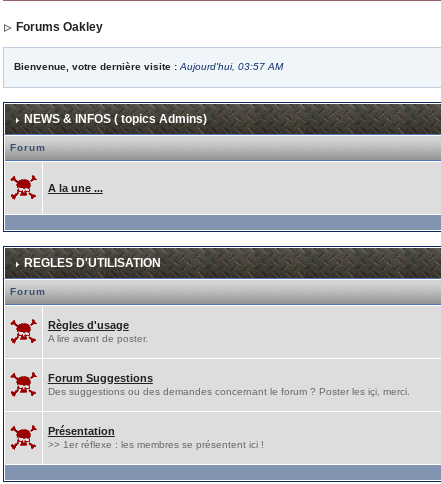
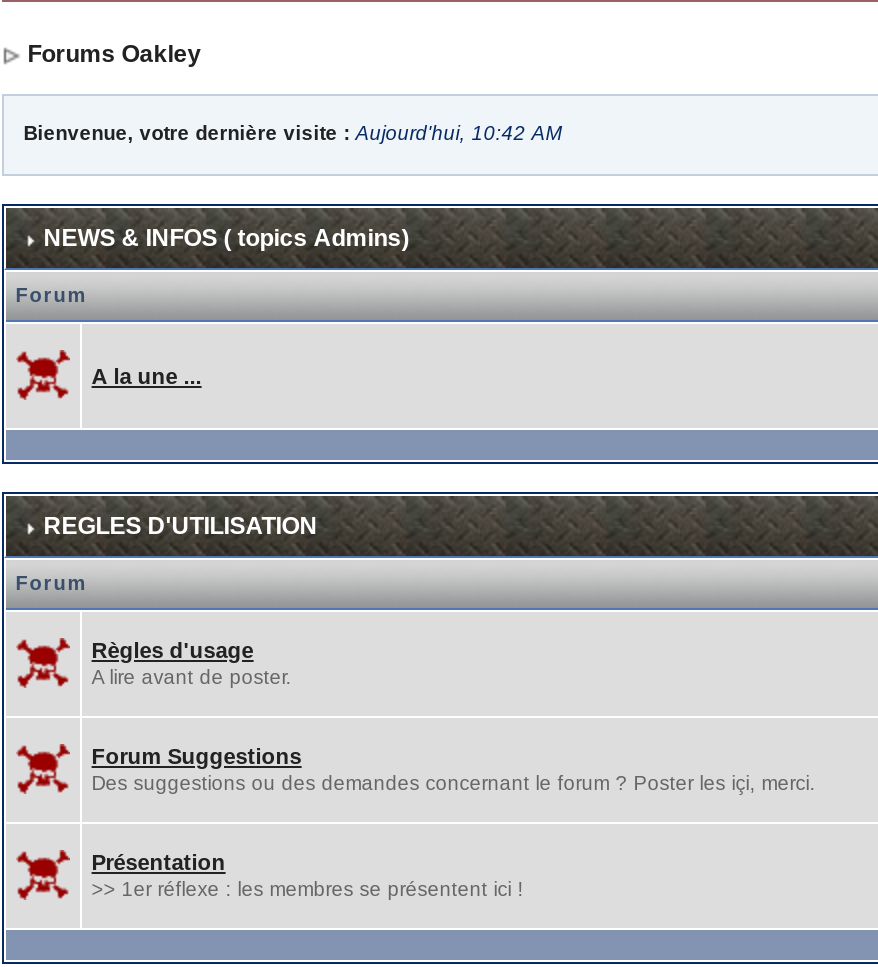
[14,61,283,72] Bienvenue, votre dernière visite : Aujourd'hui, 03:57 AM -> [24,122,562,144] Bienvenue, votre dernière visite : Aujourd'hui, 10:42 AM

